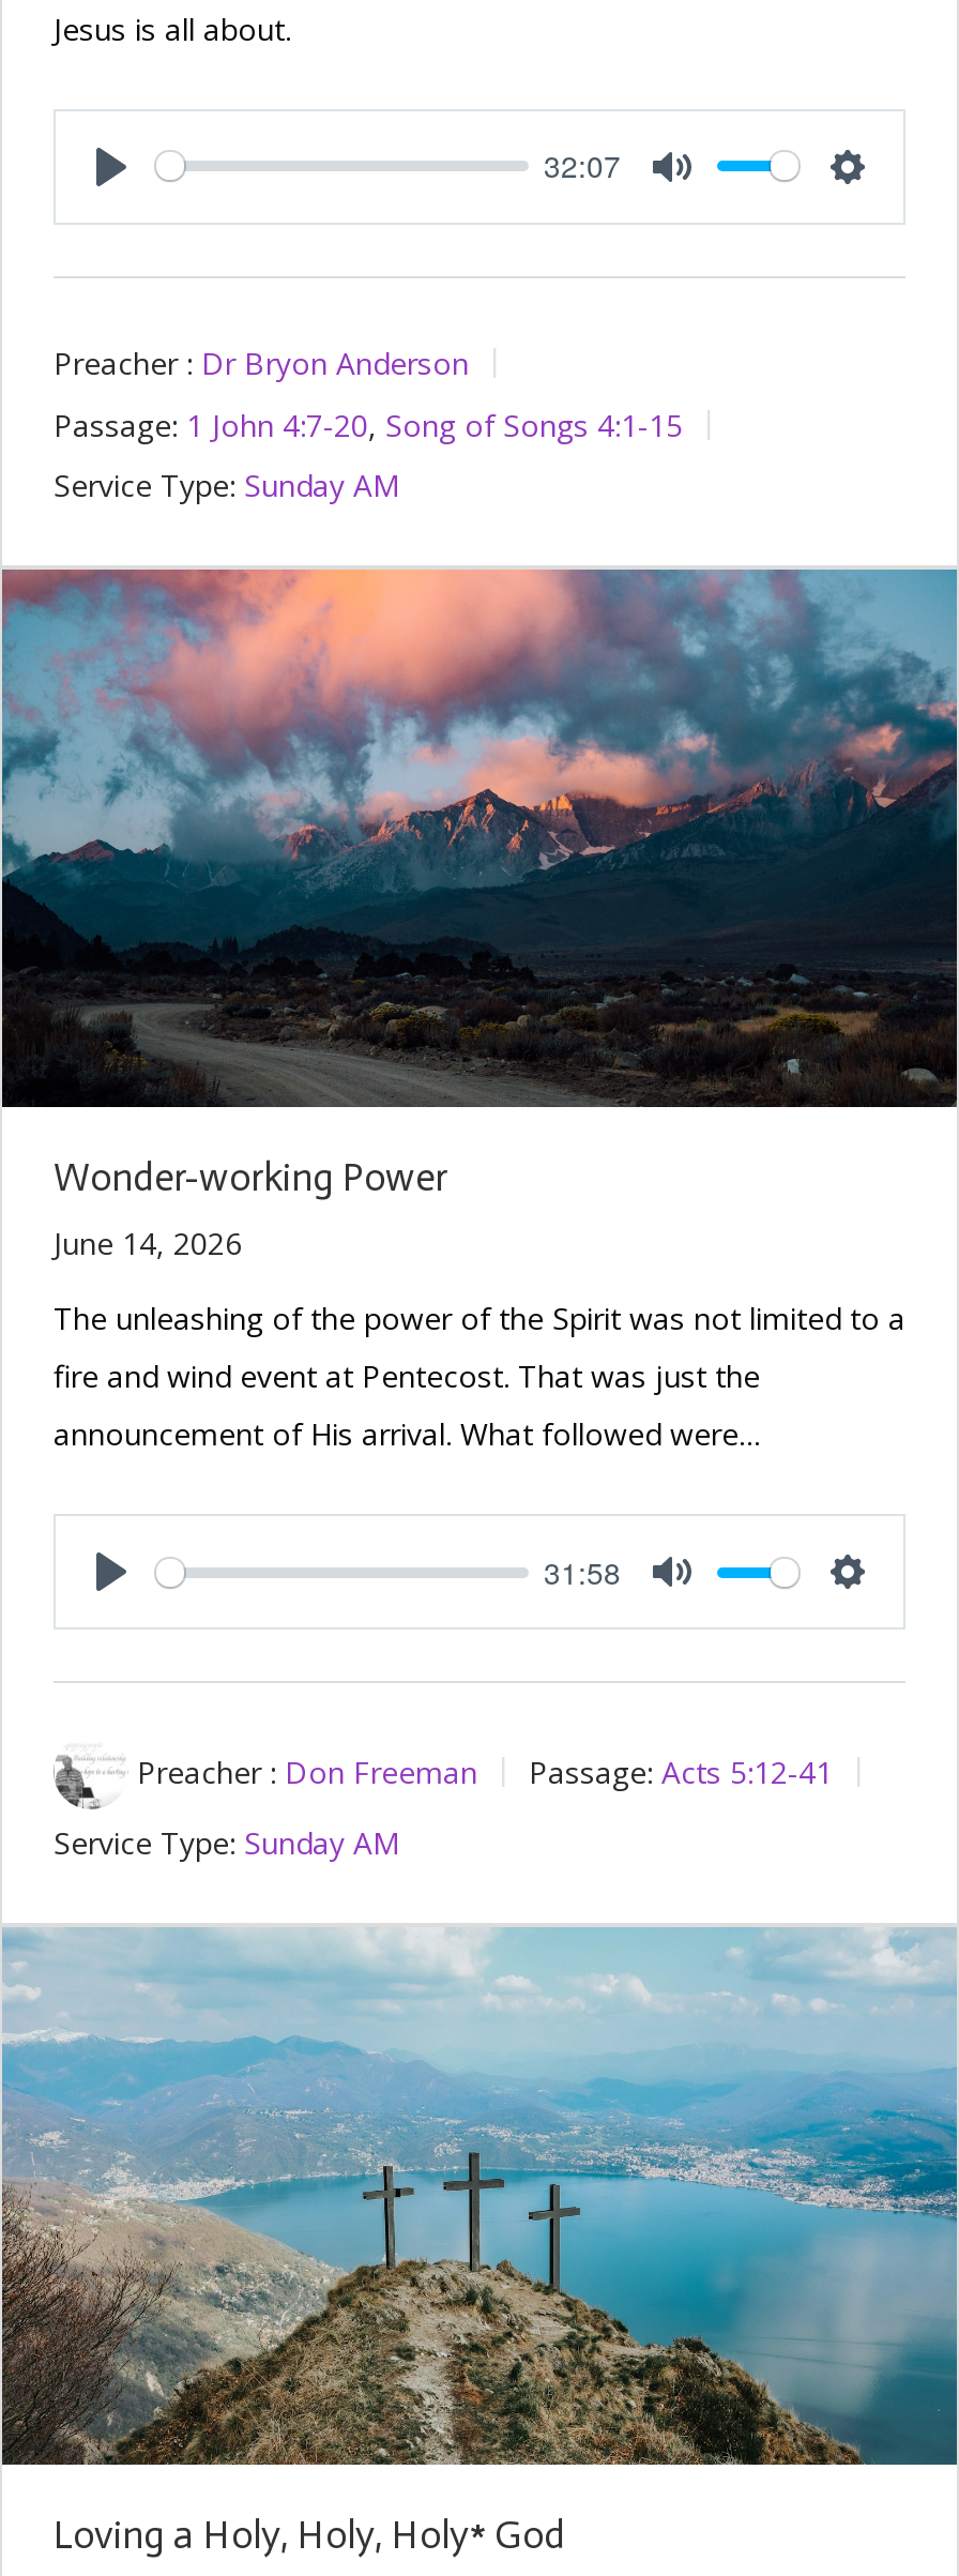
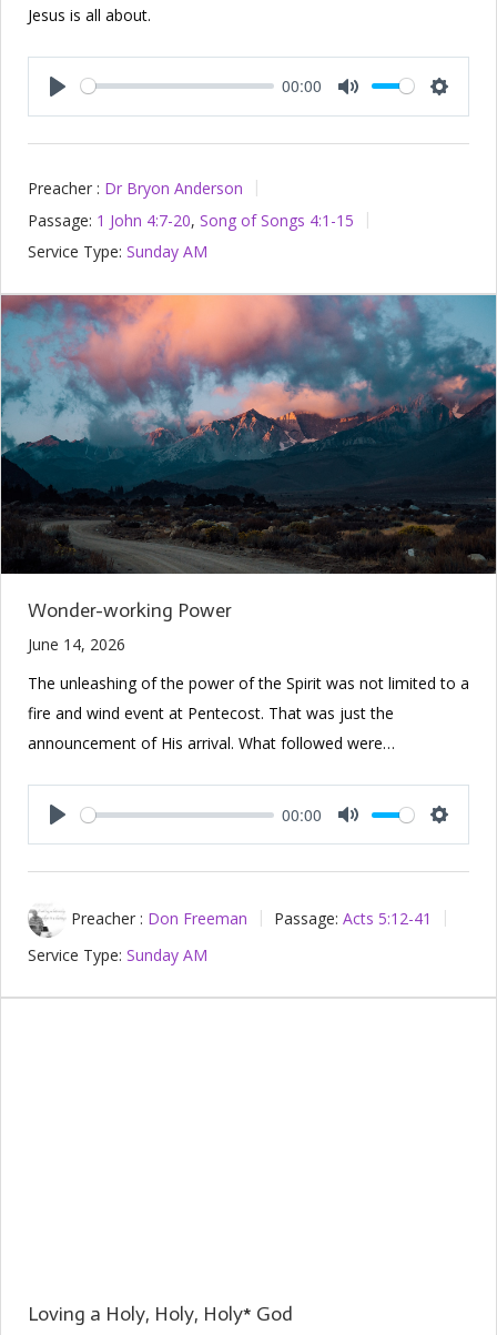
[544,144,621,187] 32:07 -> [282,75,322,97] 00:00
[544,1549,621,1592] 31:58 -> [282,803,322,825] 00:00
[6,1925,953,2467] [image] -> none

